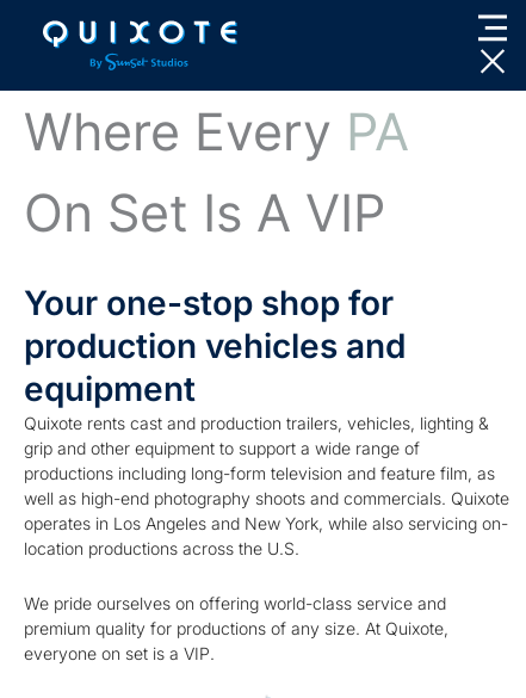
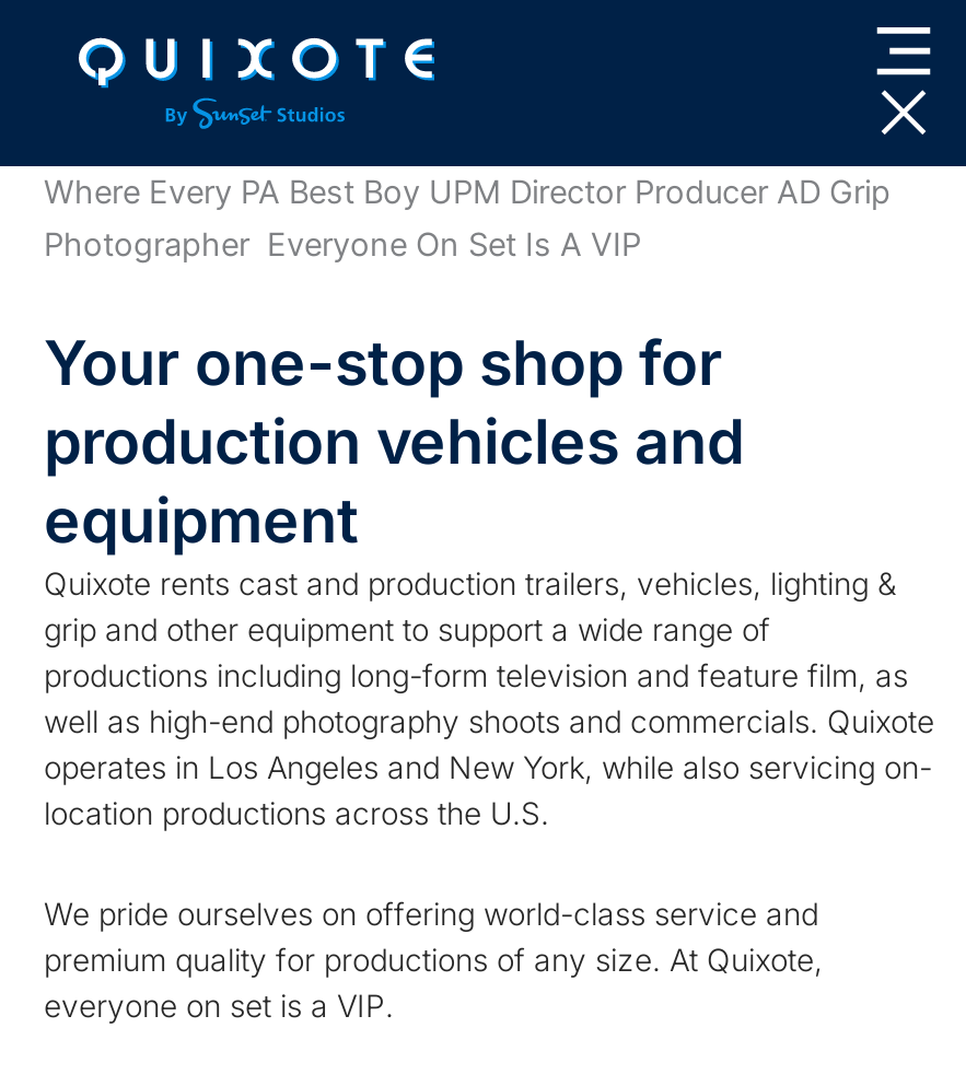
[24,100,409,243] Where Every PA | On Set Is A VIP -> [44,173,891,265] Where Every PA Best Boy UPM Director Producer AD Grip | Photographer Everyone On Set Is A VIP

